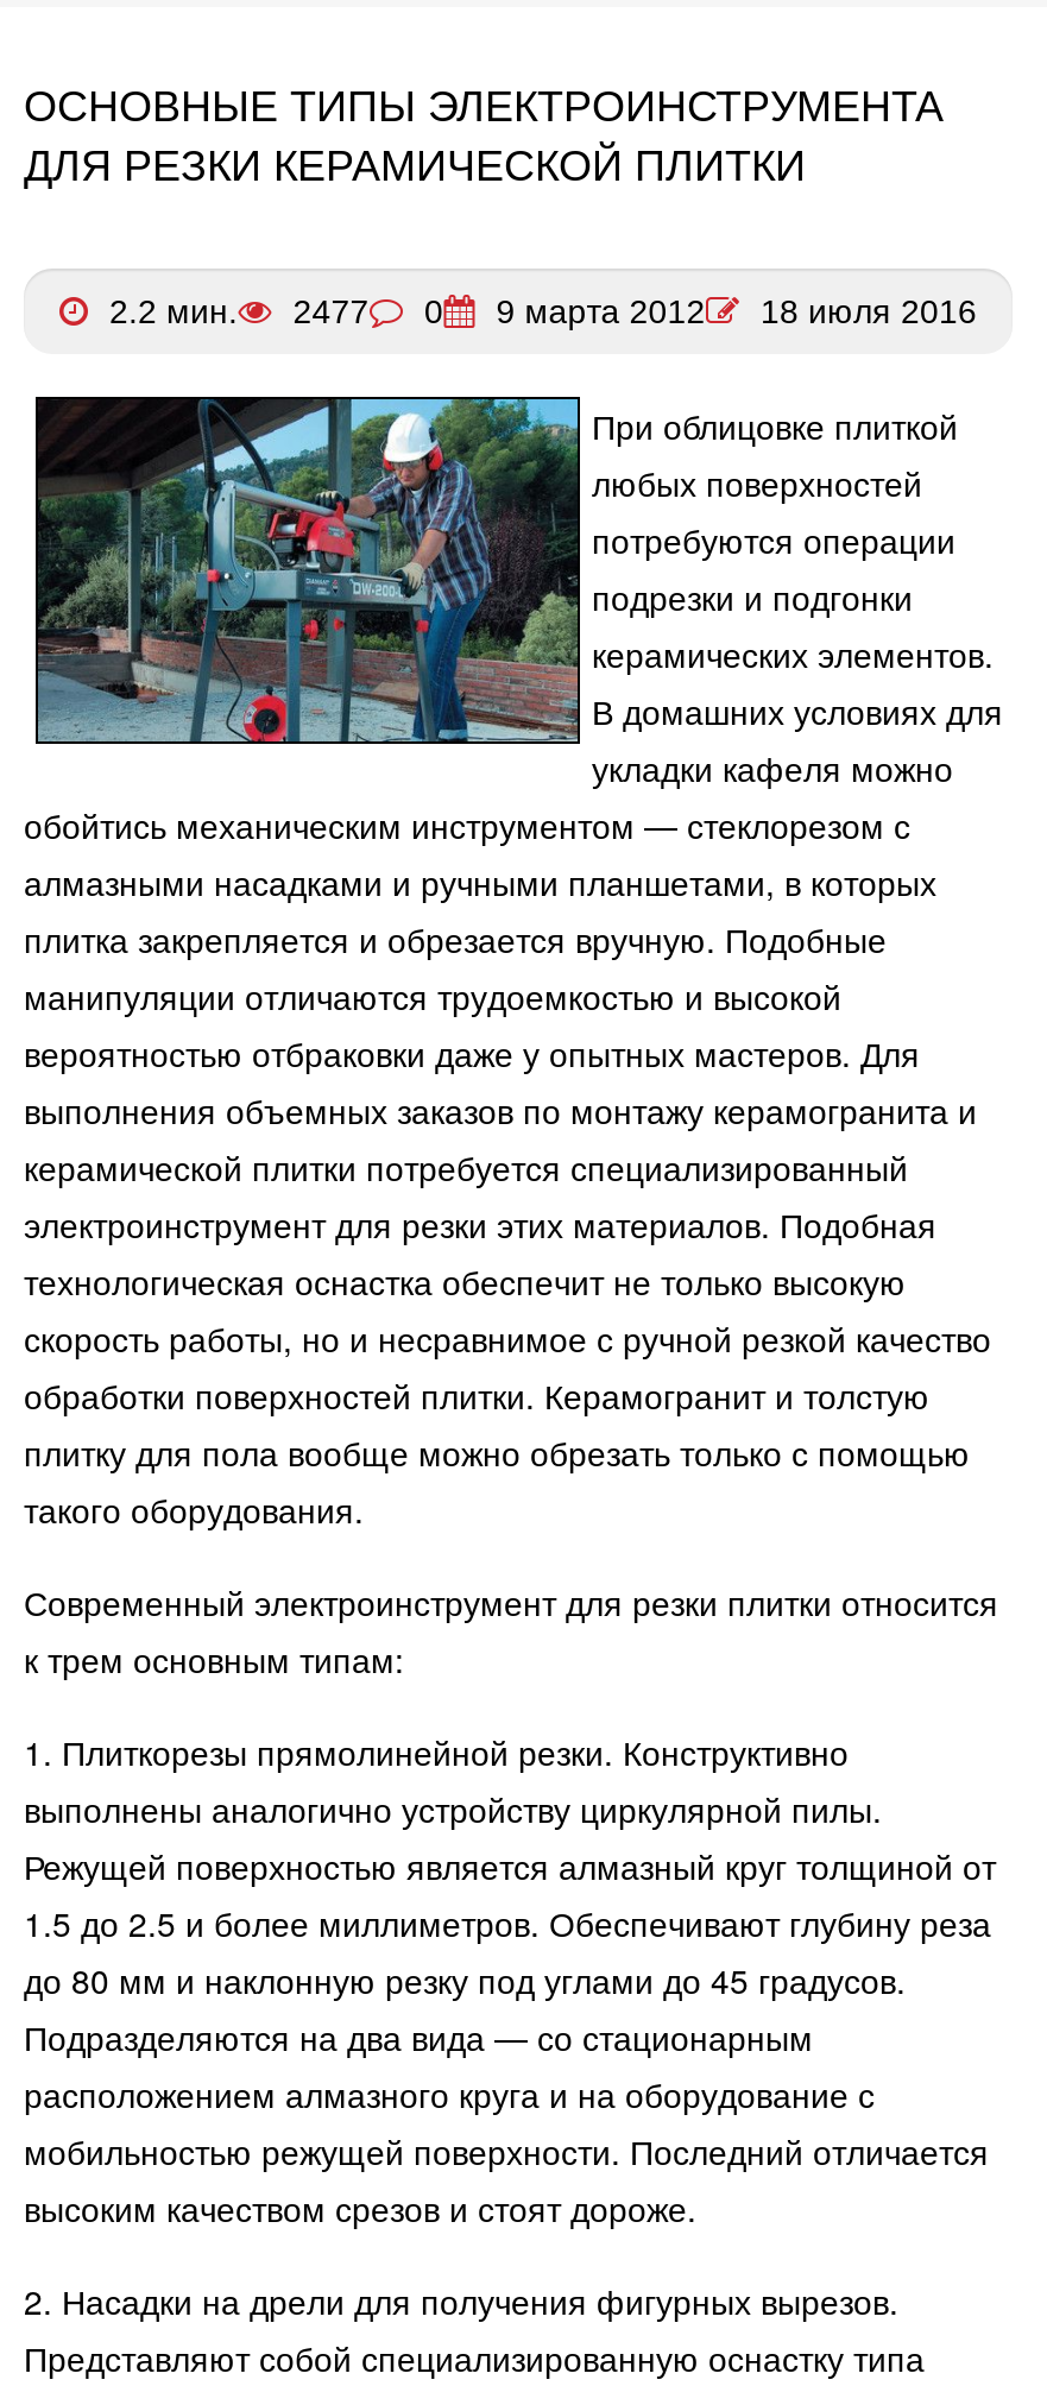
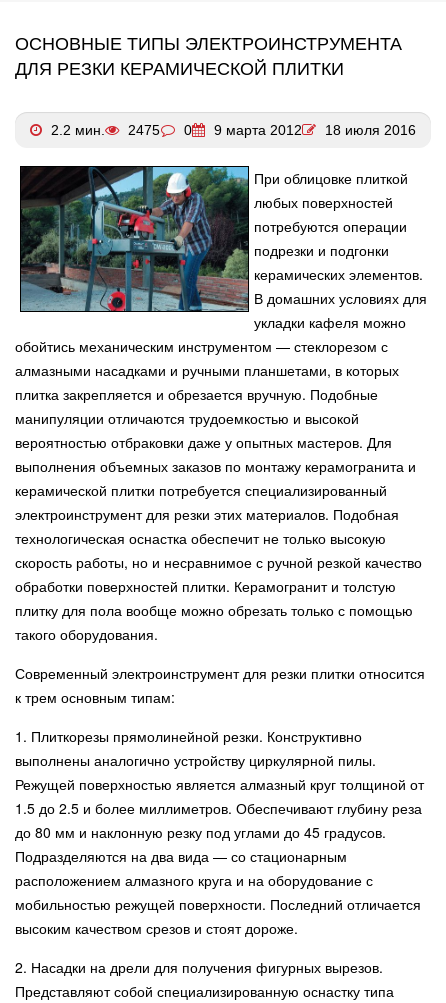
[283,292,369,330] 2477 -> [124,122,160,138] 2475

